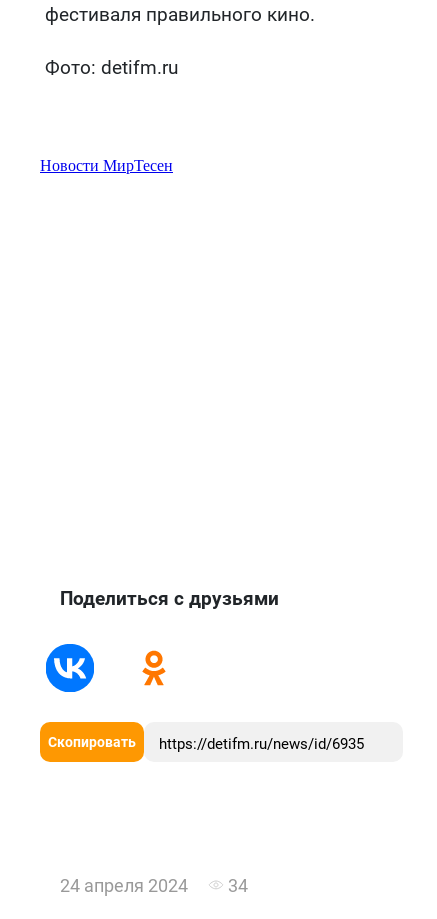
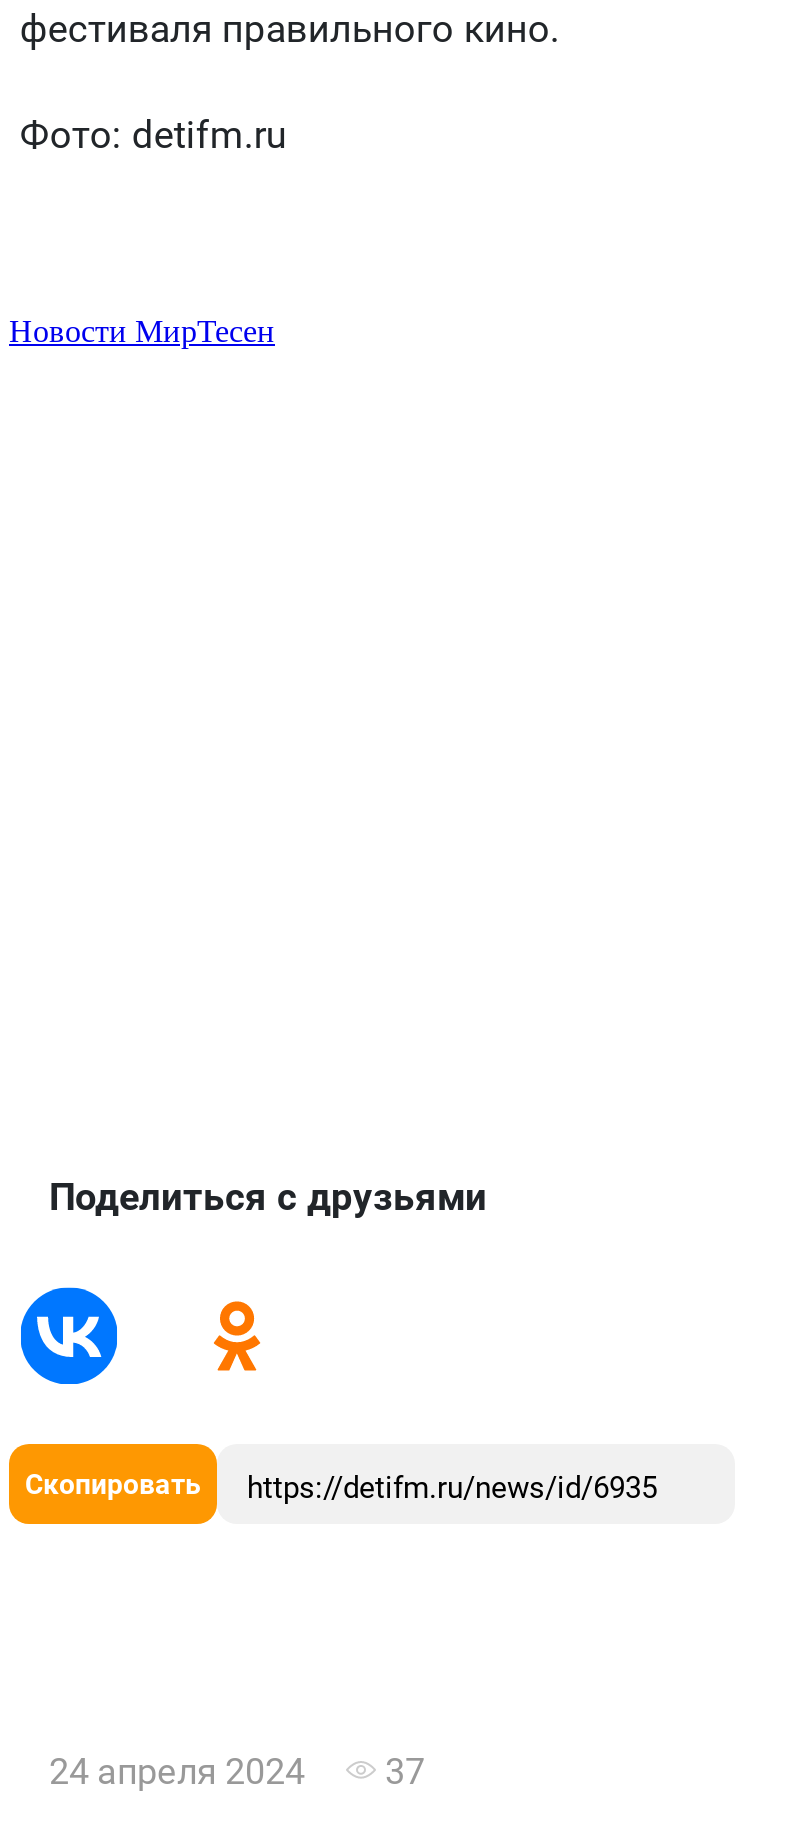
[60,875,248,896] 24 апреля 2024 34 -> [49,1749,425,1791] 24 апреля 2024 37

